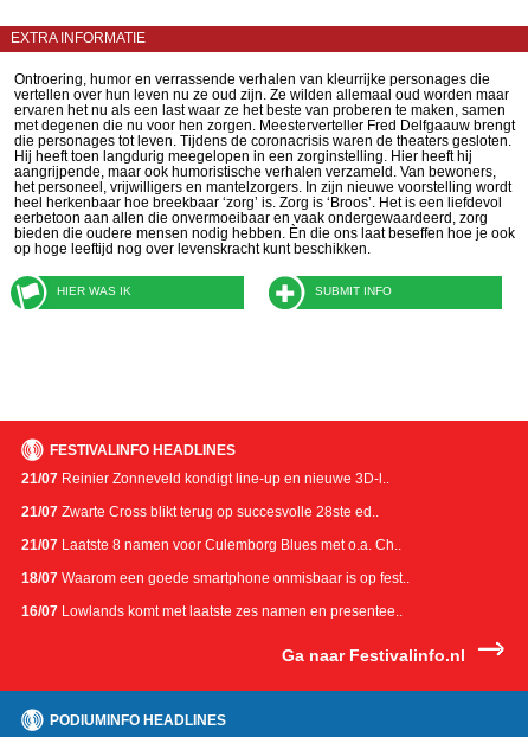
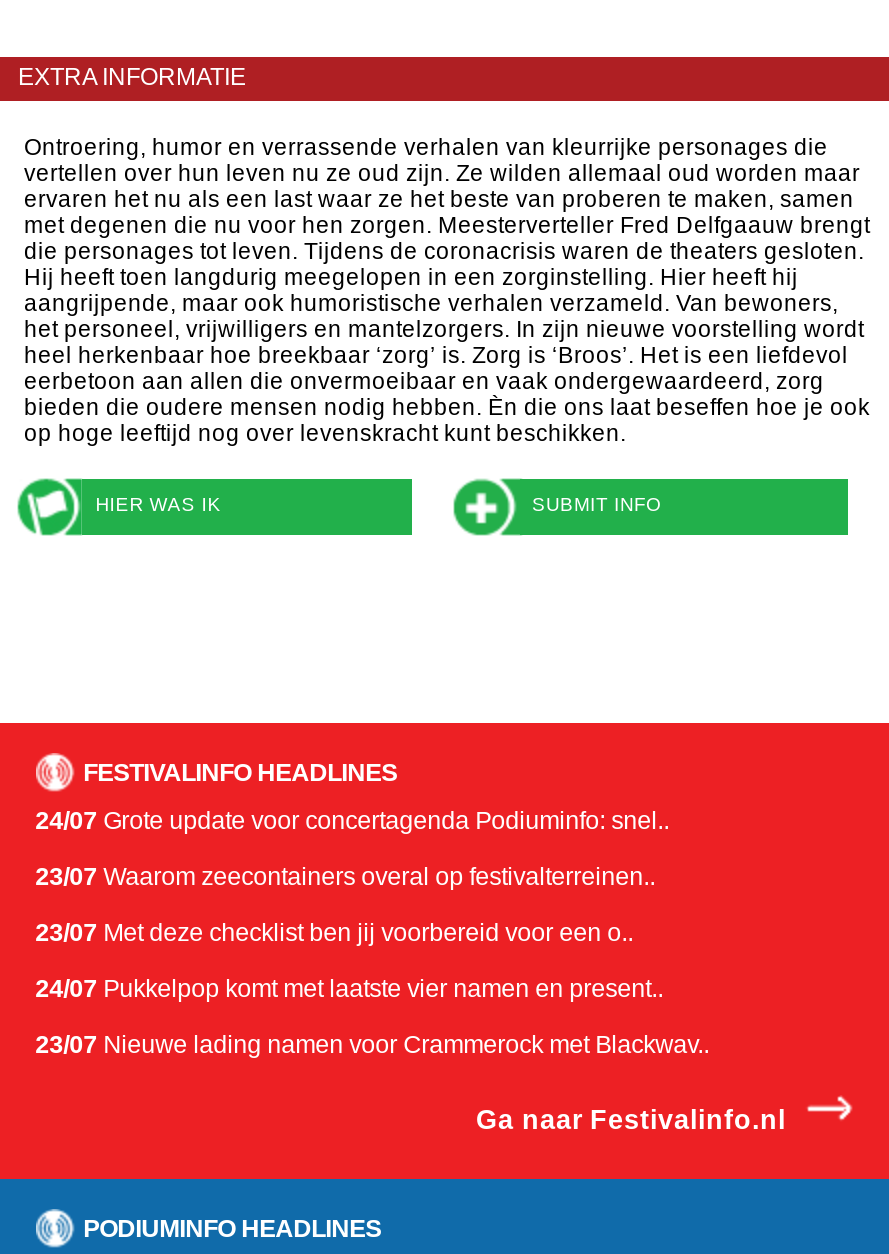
[21,471,389,487] 21/07 Reinier Zonneveld kondigt line-up en nieuwe 3D-l.. -> [35,808,669,836] 24/07 Grote update voor concertagenda Podiuminfo: snel..
[21,504,378,521] 21/07 Zwarte Cross blikt terug op succesvolle 28ste ed.. -> [35,864,655,892] 23/07 Waarom zeecontainers overal op festivalterreinen..
[21,537,401,554] 21/07 Laatste 8 namen voor Culemborg Blues met o.a. Ch.. -> [35,920,633,948] 23/07 Met deze checklist ben jij voorbereid voor een o..
[21,570,409,587] 18/07 Waarom een goede smartphone onmisbaar is op fest.. -> [35,976,663,1004] 24/07 Pukkelpop komt met laatste vier namen en present..
[21,604,402,620] 16/07 Lowlands komt met laatste zes namen en presentee.. -> [35,1032,709,1060] 23/07 Nieuwe lading namen voor Crammerock met Blackwav..

